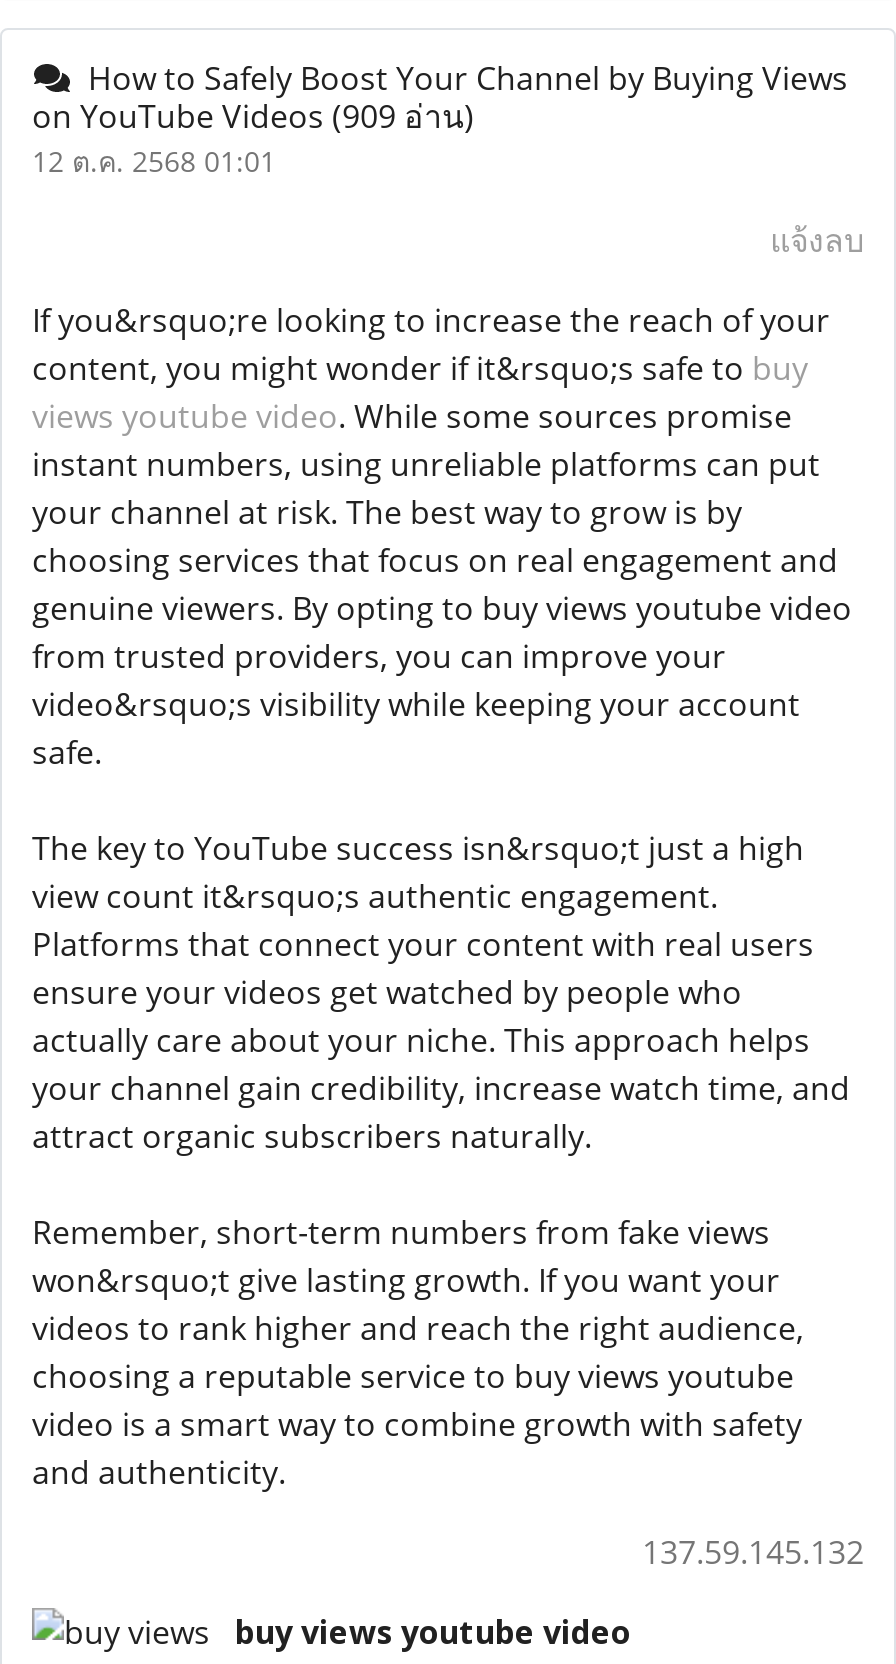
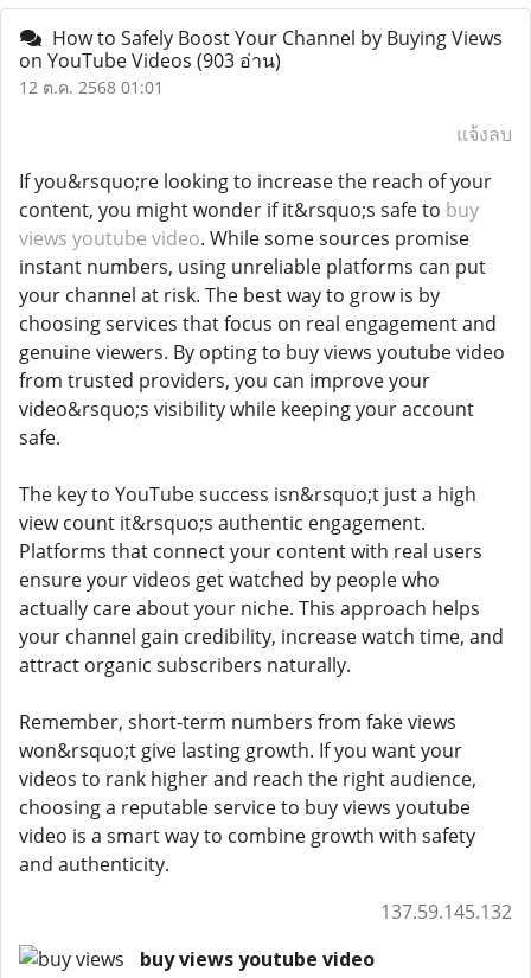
[32,94,474,138] on YouTube Videos (909 อ่าน) -> [19,47,281,73] on YouTube Videos (903 อ่าน)

